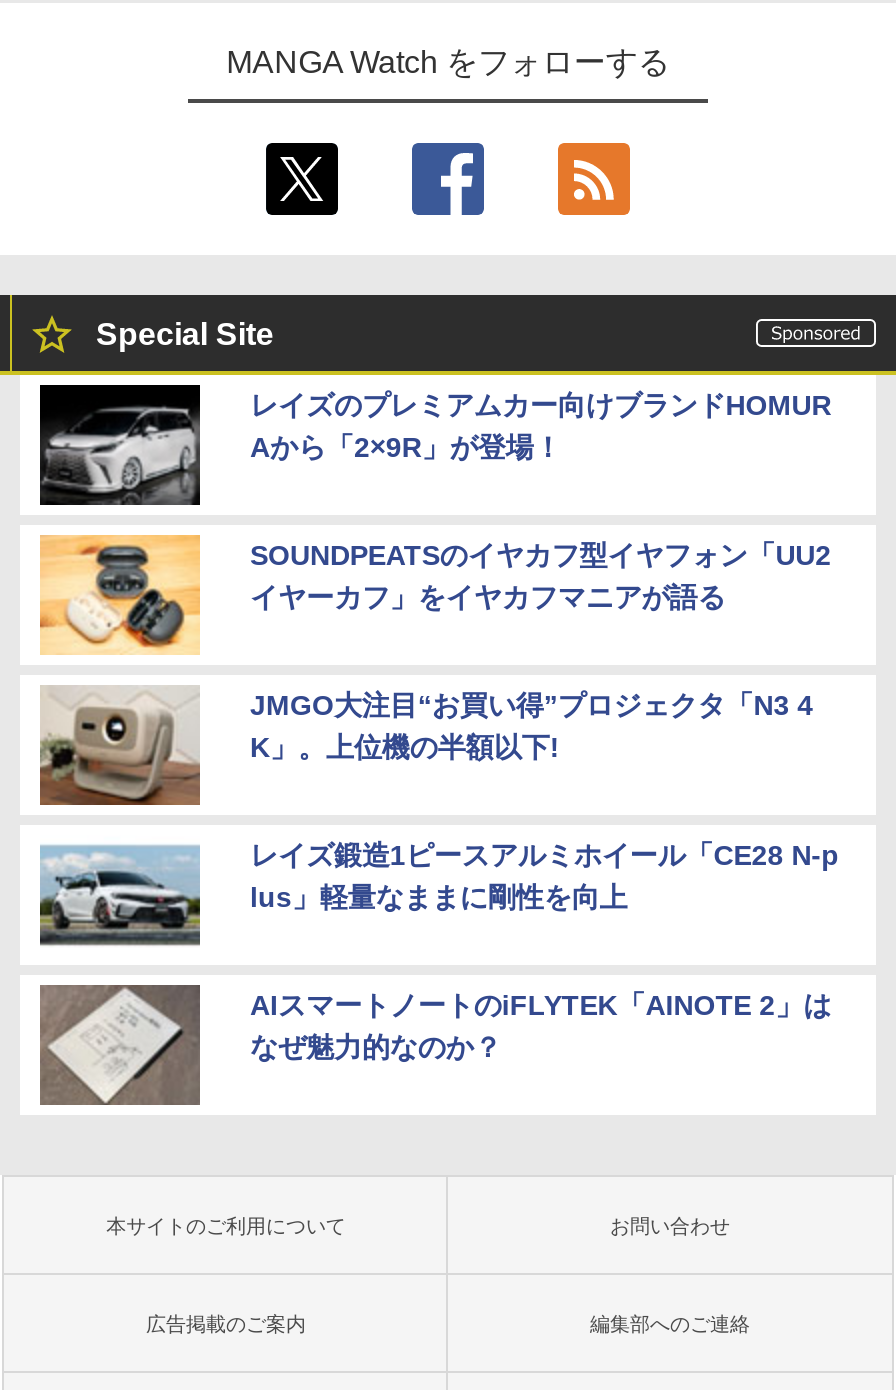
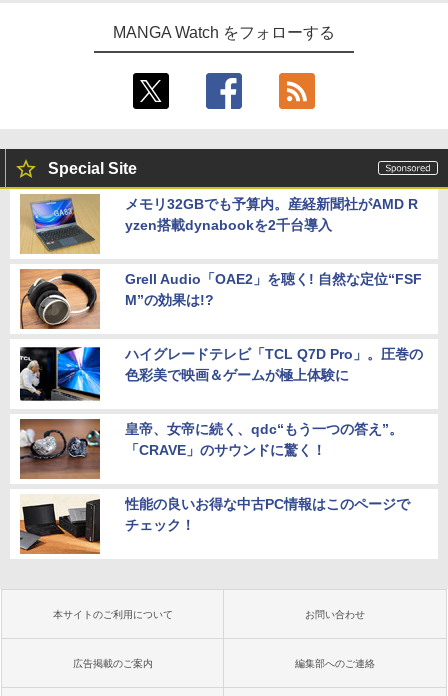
[38,383,831,507] [image] | レイズのプレミアムカー向けブランドHOMUR | Aから「2×9R」が登場！ -> [20,193,418,255] [image] | メモリ32GBでも予算内。産経新聞社がAMD R | yzen搭載dynabookを2千台導入
[40,535,831,655] [image] | SOUNDPEATSのイヤカフ型イヤフォン「UU2 | イヤーカフ」をイヤカフマニアが語る -> [20,269,422,330] [image] | Grell Audio「OAE2」を聴く! 自然な定位“FSF | M”の効果は!?
[38,685,813,807] [image] | JMGO大注目“お買い得”プロジェクタ「N3 4 | K」。上位機の半額以下! -> [19,345,423,404] [image] | ハイグレードテレビ「TCL Q7D Pro」。圧巻の | 色彩美で映画＆ゲームが極上体験に
[40,835,839,955] [image] | レイズ鍛造1ピースアルミホイール「CE28 N-p | lus」軽量なままに剛性を向上 -> [19,418,403,480] [image] | 皇帝、女帝に続く、qdc“もう一つの答え”。 | 「CRAVE」のサウンドに驚く！
[40,983,831,1105] [image] | AIスマートノートのiFLYTEK「AINOTE 2」は | なぜ魅力的なのか？ -> [20,494,410,554] [image] | 性能の良いお得な中古PC情報はこのページで | チェック！

